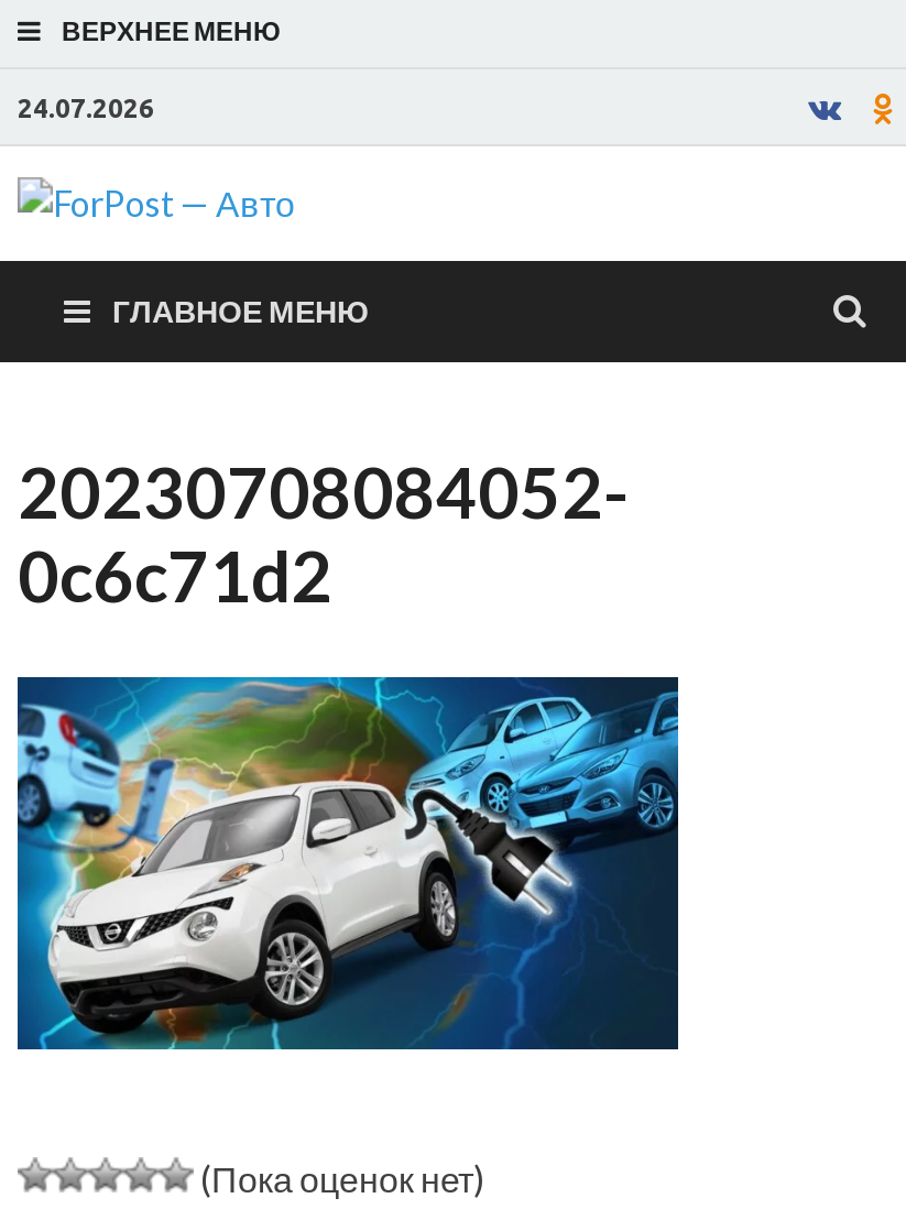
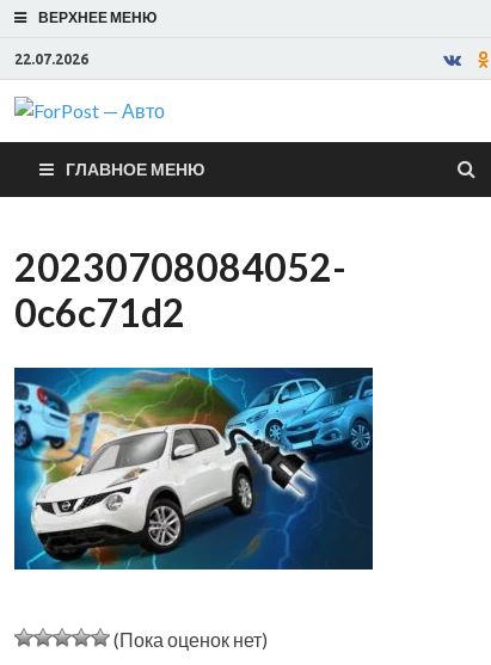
[18,92,154,121] 24.07.2026 -> [14,51,88,66] 22.07.2026

